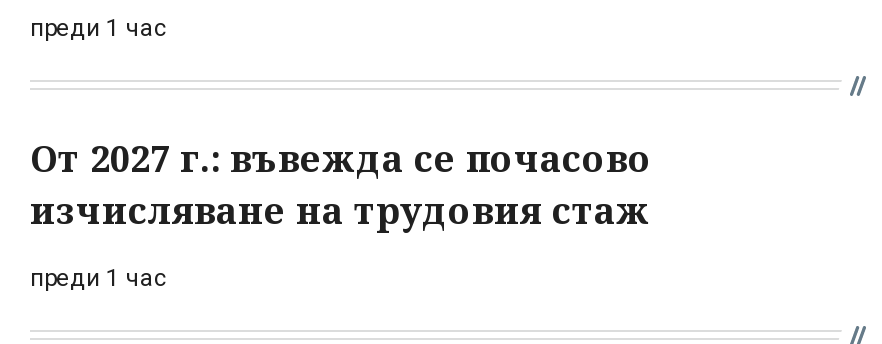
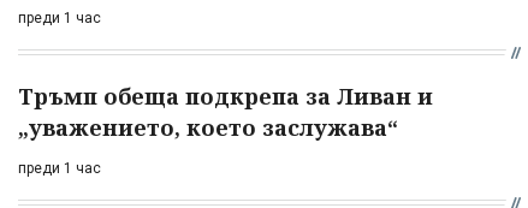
[30,134,652,234] От 2027 г.: въвежда се почасово | изчисляване на трудовия стаж -> [18,82,433,142] Тръмп обеща подкрепа за Ливан и | „уважението, което заслужава“

